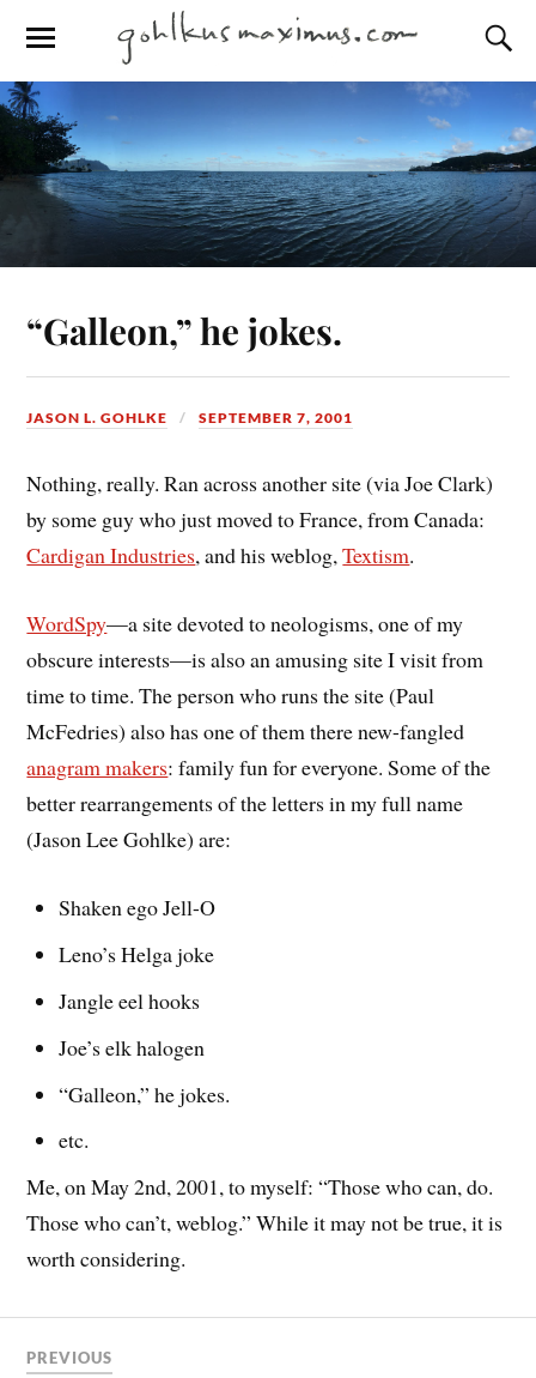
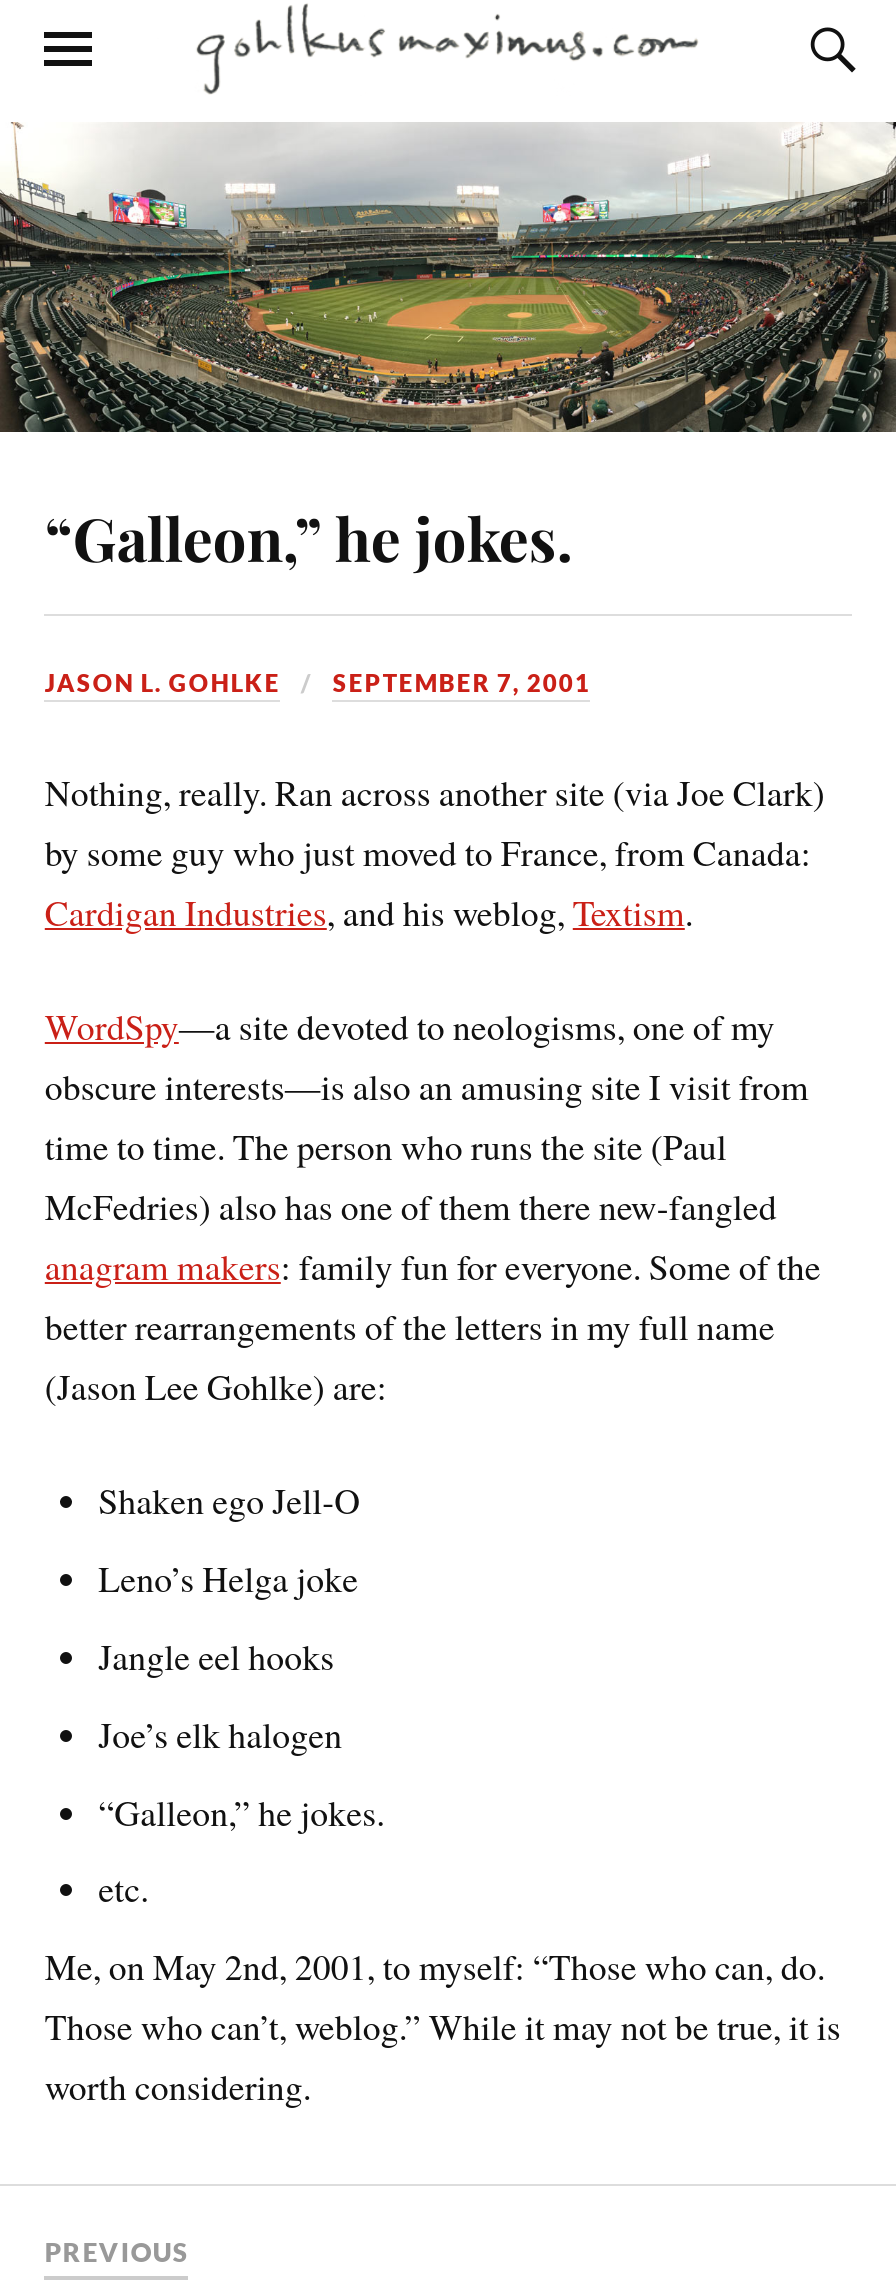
[4,80,532,268] [image] -> [6,120,890,434] [image]

